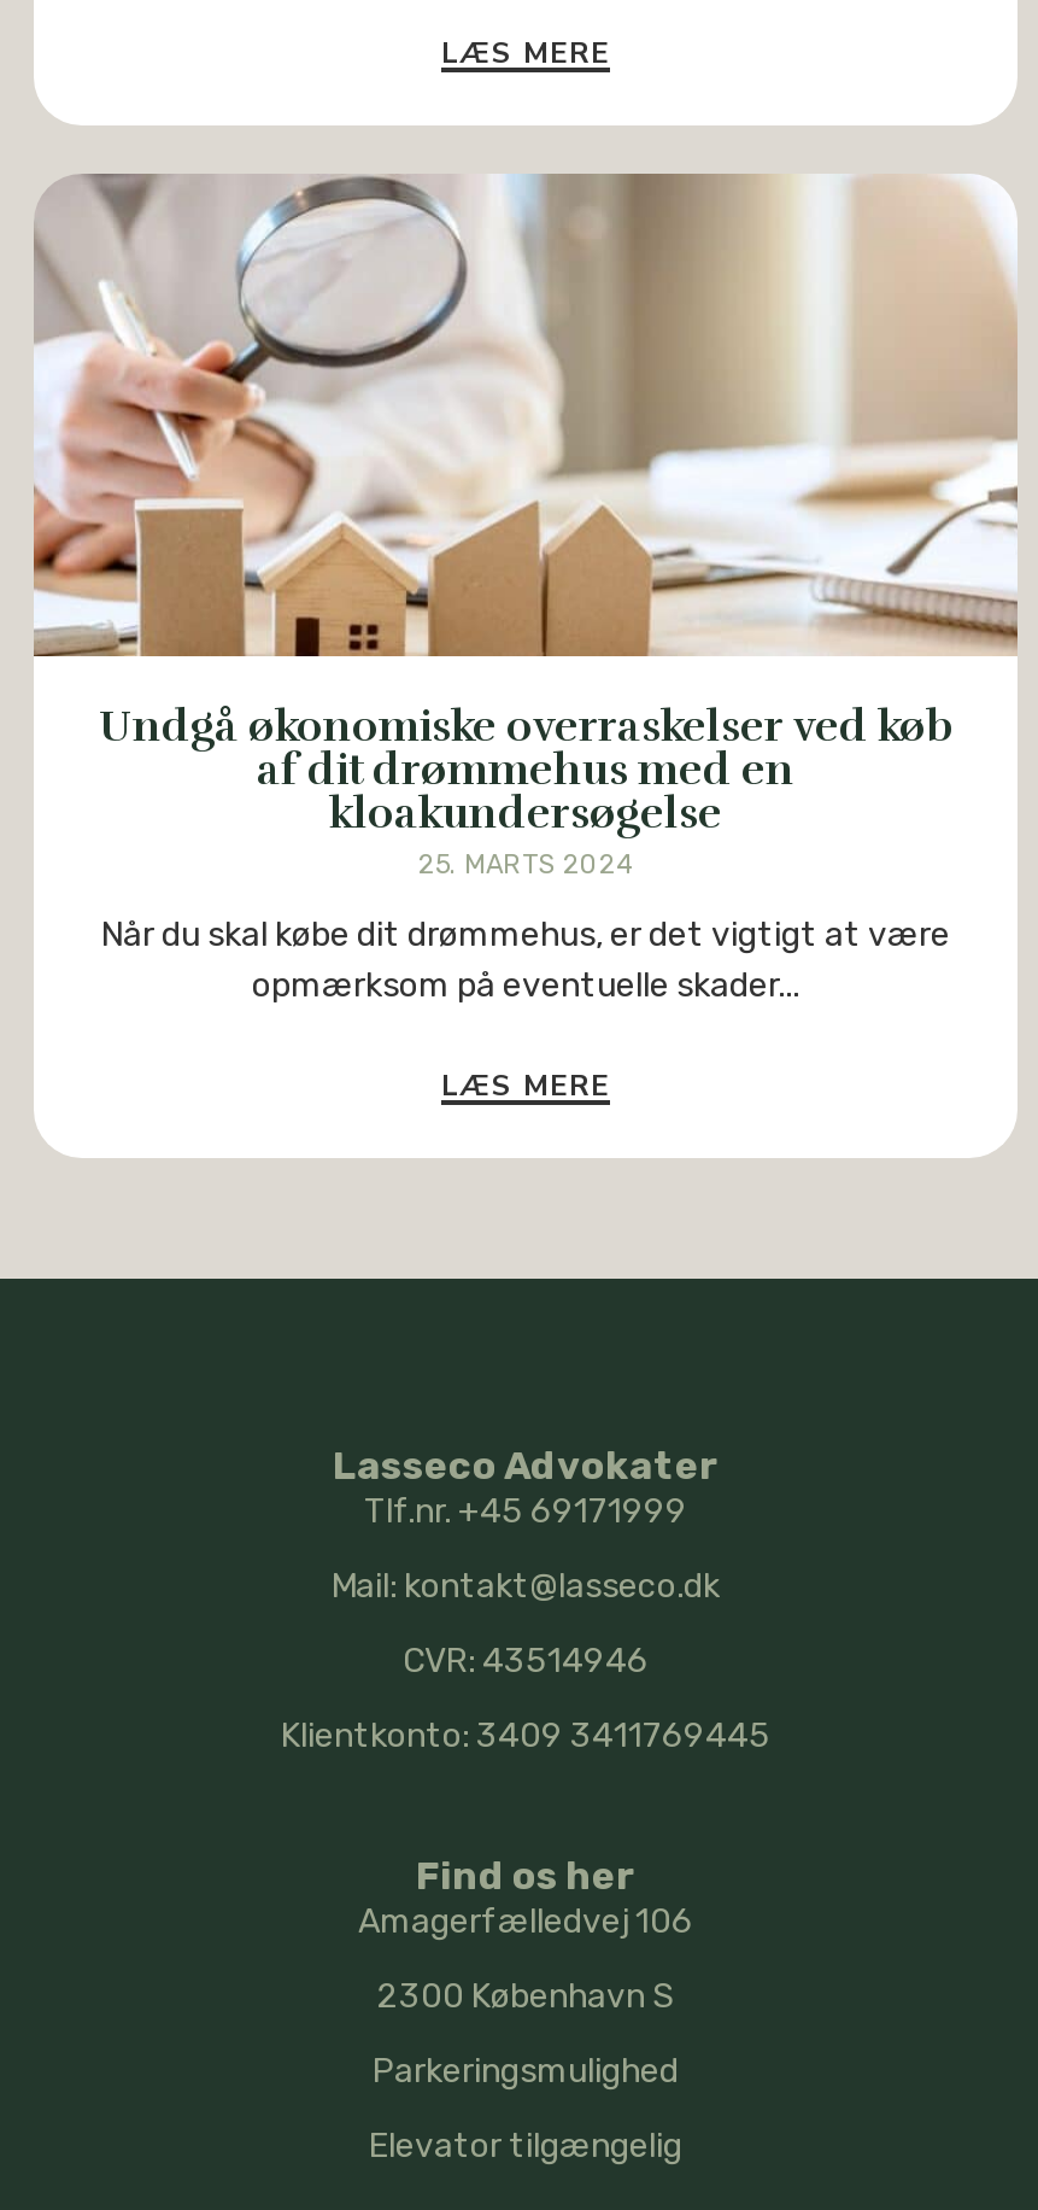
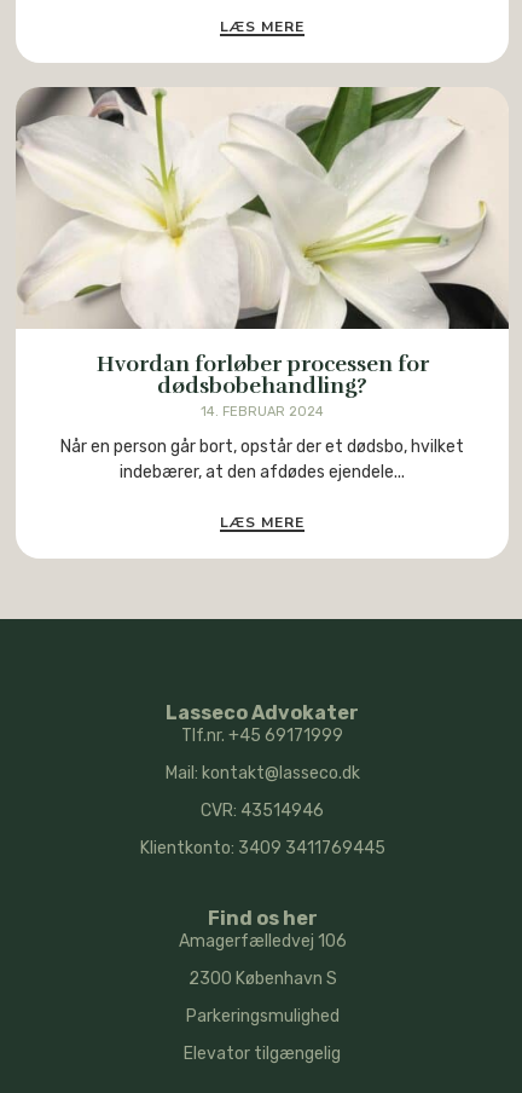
[31,171,1020,881] [image] | Undgå økonomiske overraskelser ved køb | af dit drømmehus med en | kloakundersøgelse | 25. MARTS 2024 -> [16,86,510,420] [image] | Hvordan forløber processen for | dødsbobehandling? | 14. FEBRUAR 2024
[101,914,950,1006] Når du skal købe dit drømmehus, er det vigtigt at være | opmærksom på eventuelle skader... -> [60,436,464,482] Når en person går bort, opstår der et dødsbo, hvilket | indebærer, at den afdødes ejendele...

